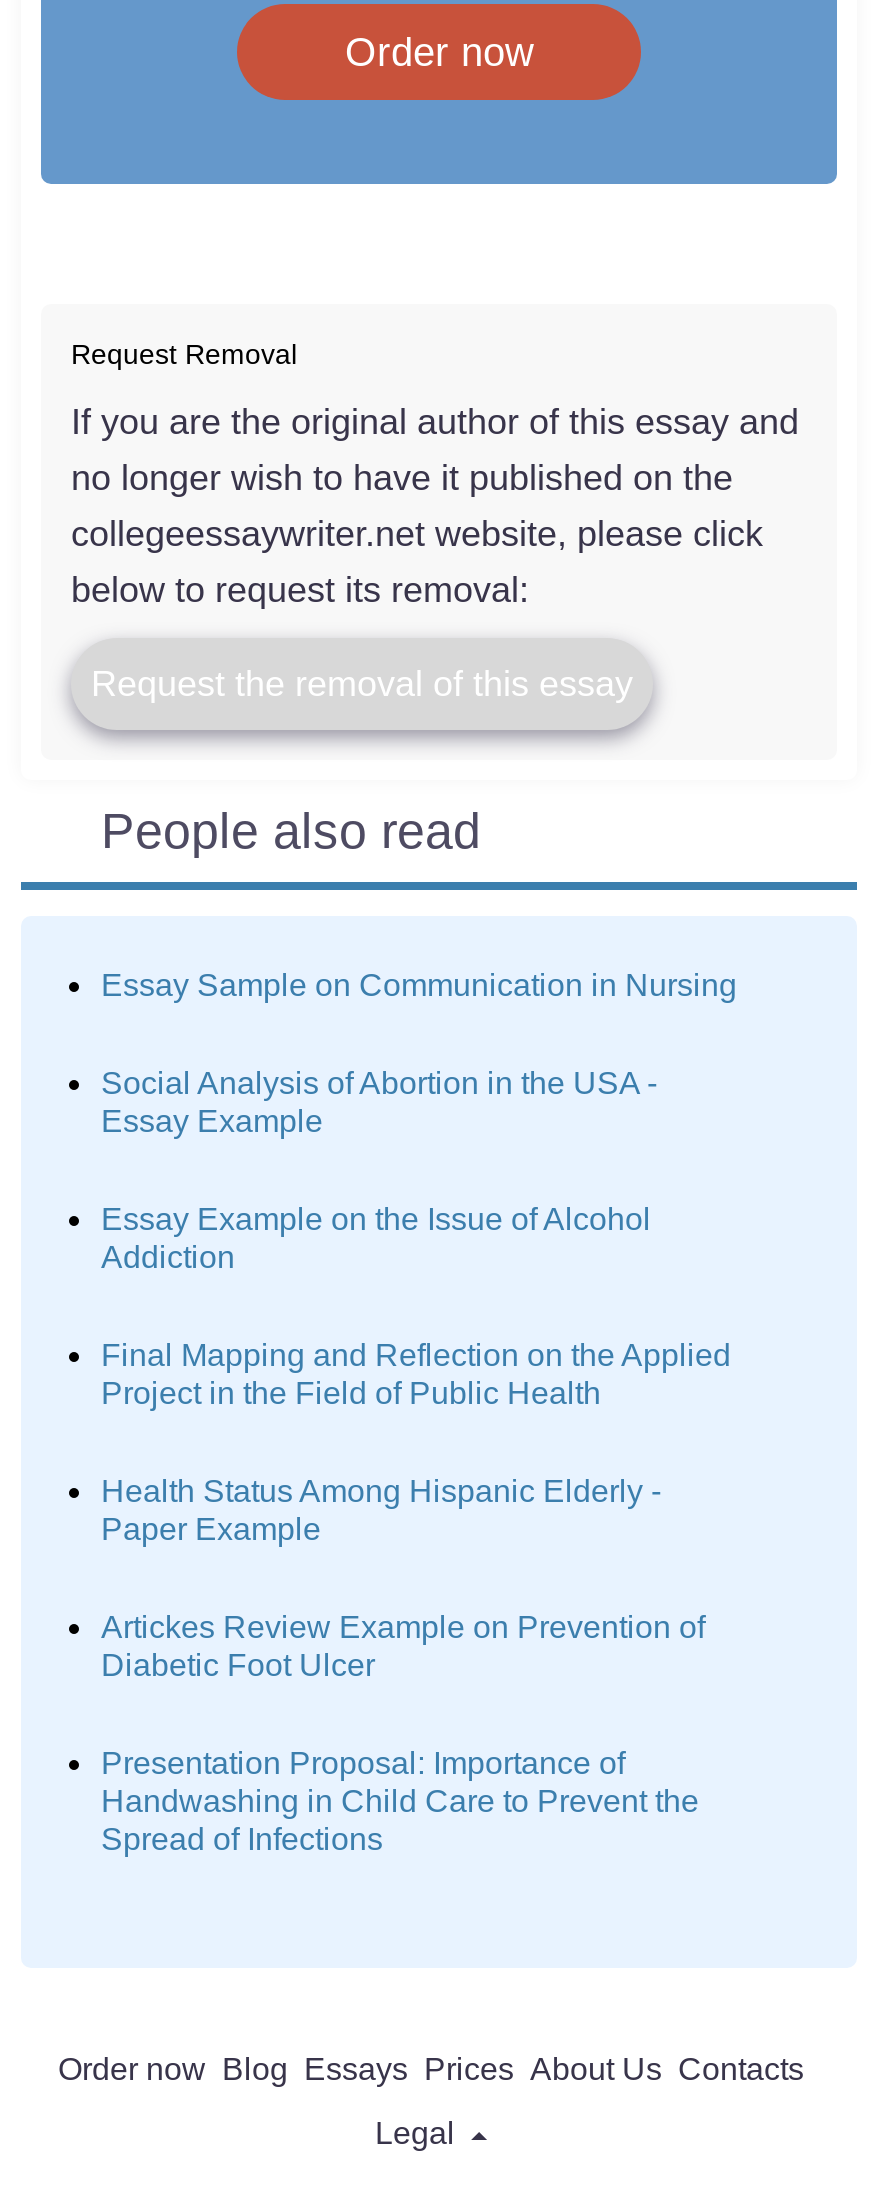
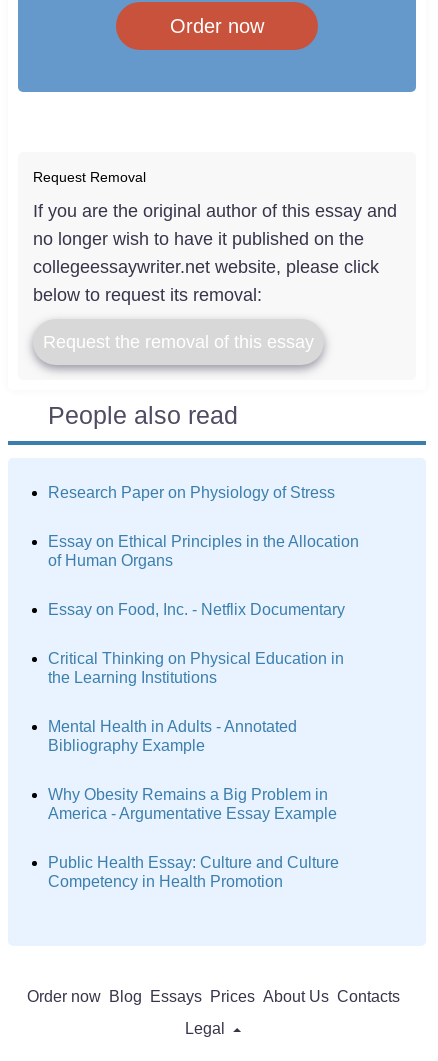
[101,968,737,1002] Essay Sample on Communication in Nursing -> [48,484,335,501] Research Paper on Physiology of Stress
[101,1066,657,1138] Social Analysis of Abortion in the USA - | Essay Example -> [48,533,359,569] Essay on Ethical Principles in the Allocation | of Human Organs
[101,1202,651,1274] Essay Example on the Issue of Alcohol | Addiction -> [48,601,345,618] Essay on Food, Inc. - Netflix Documentary
[101,1338,731,1410] Final Mapping and Reflection on the Applied | Project in the Field of Public Health -> [48,650,344,686] Critical Thinking on Physical Education in | the Learning Institutions
[101,1474,661,1546] Health Status Among Hispanic Elderly - | Paper Example -> [48,718,297,754] Mental Health in Adults - Annotated | Bibliography Example
[101,1610,705,1682] Artickes Review Example on Prevention of | Diabetic Foot Ulcer -> [48,786,337,822] Why Obesity Remains a Big Problem in | America - Argumentative Essay Example
[101,1746,699,1856] Presentation Proposal: Importance of | Handwashing in Child Care to Prevent the | Spread of Infections -> [48,854,339,890] Public Health Essay: Culture and Culture | Competency in Health Promotion

